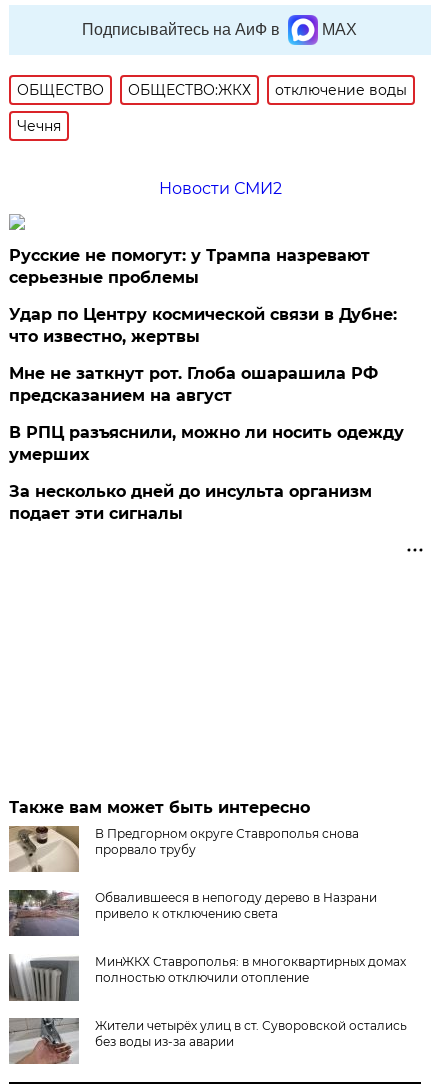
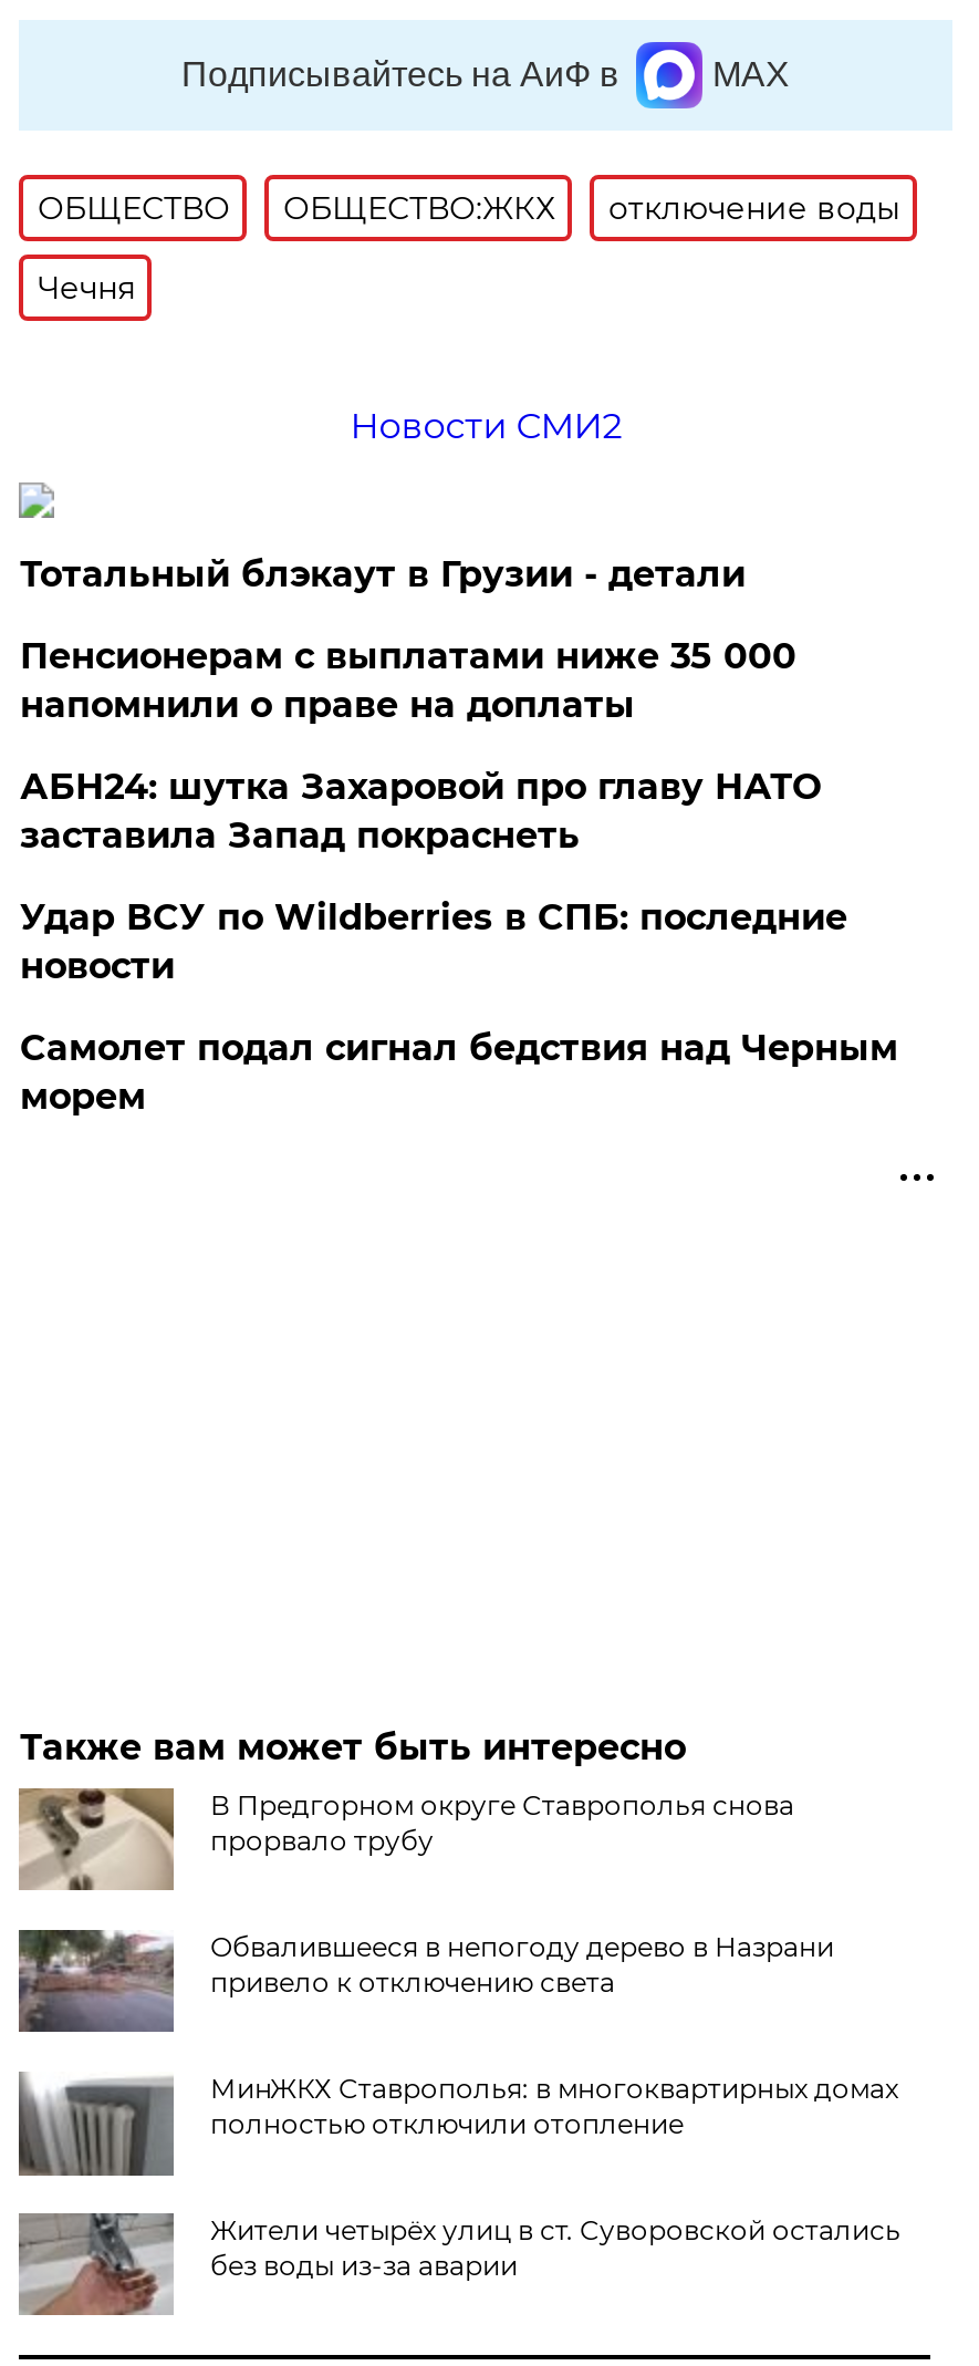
[9,246,370,287] Русские не помогут: у Трампа назревают | серьезные проблемы -> [20,553,745,595] Тотальный блэкаут в Грузии - детали
[9,305,397,346] Удар по Центру космической связи в Дубне: | что известно, жертвы -> [20,635,796,726] Пенсионерам с выплатами ниже 35 000 | напомнили о праве на доплаты
[9,364,378,405] Мне не заткнут рот. Глоба ошарашила РФ | предсказанием на август -> [20,766,821,857] АБН24: шутка Захаровой про главу НАТО | заставила Запад покраснеть
[9,423,404,464] В РПЦ разъяснили, можно ли носить одежду | умерших -> [20,896,847,987] Удар ВСУ по Wildberries в СПБ: последние | новости
[9,482,372,523] За несколько дней до инсульта организм | подает эти сигналы -> [20,1027,898,1118] Самолет подал сигнал бедствия над Черным | морем

